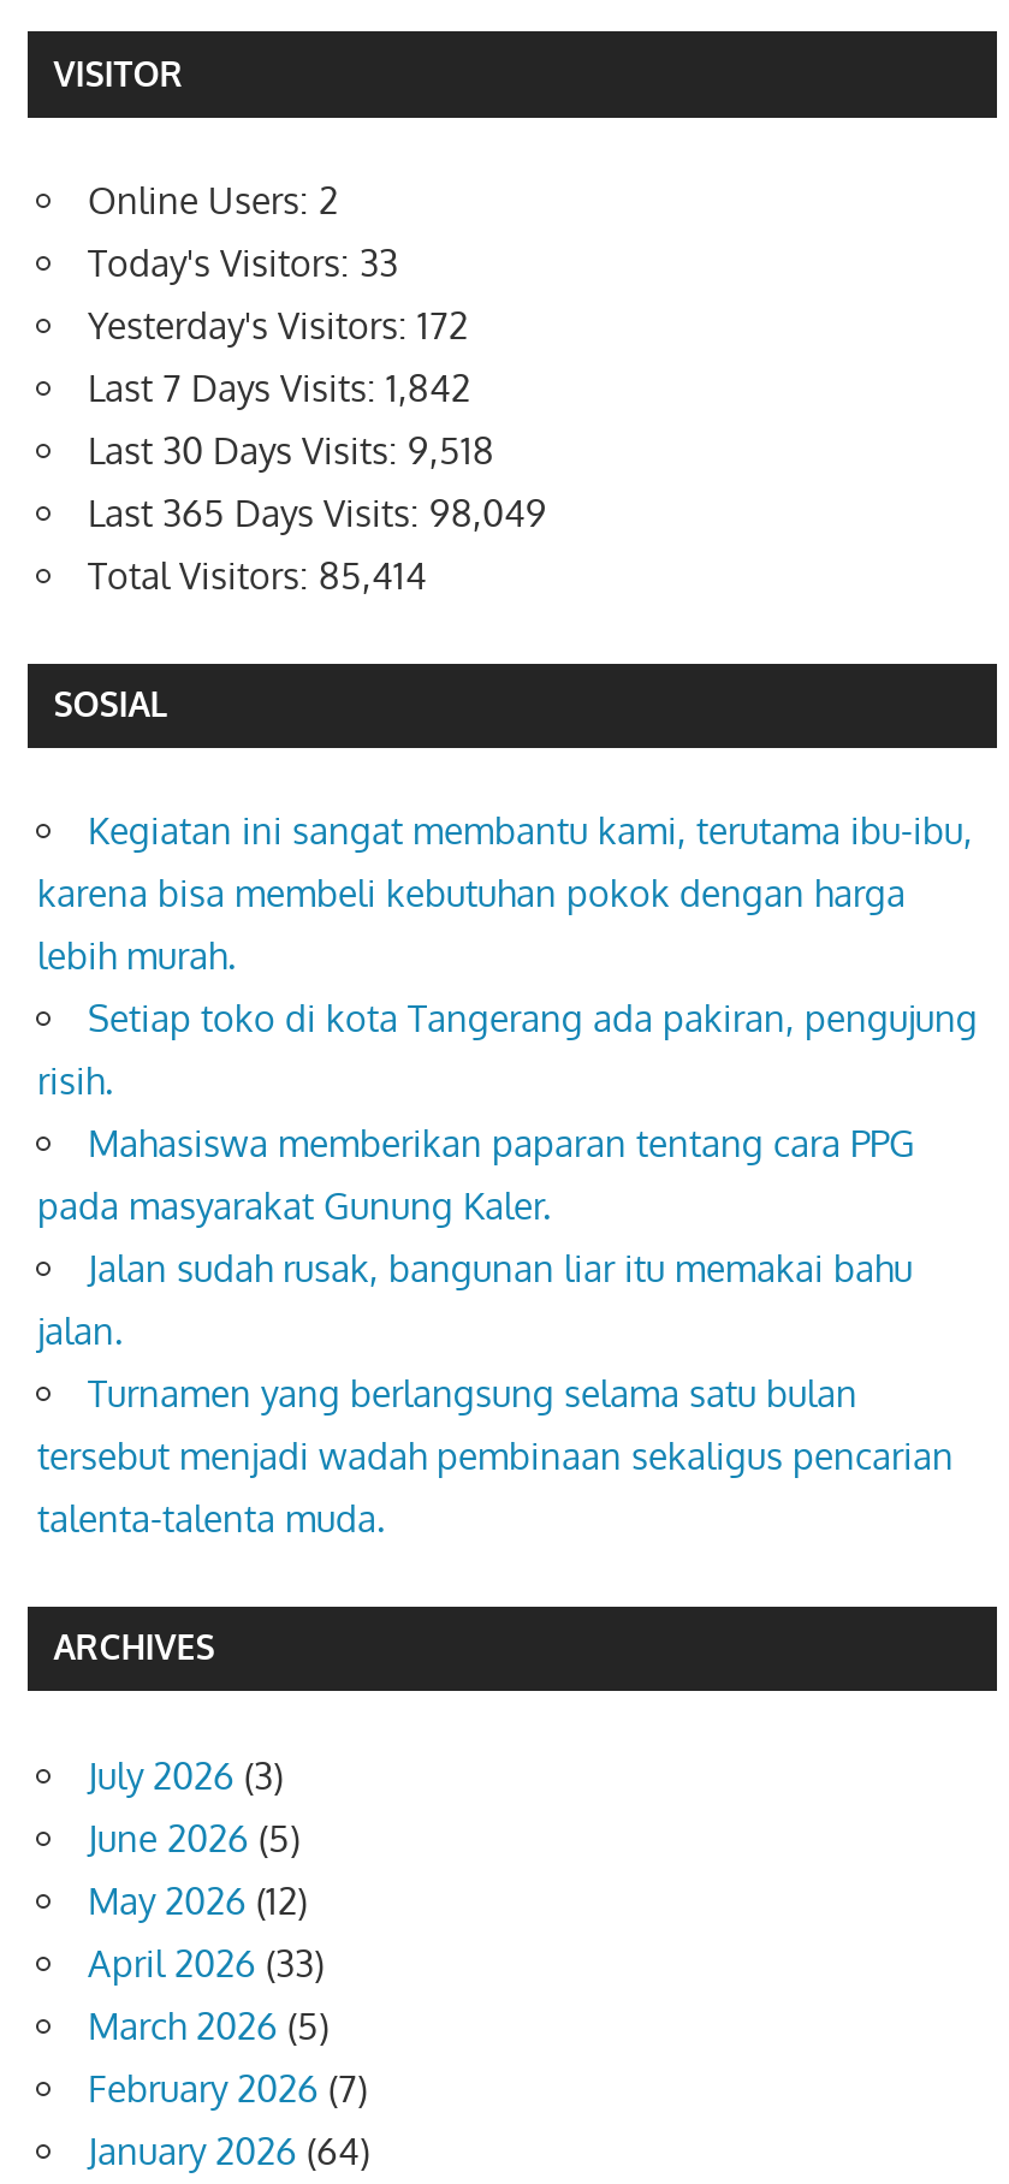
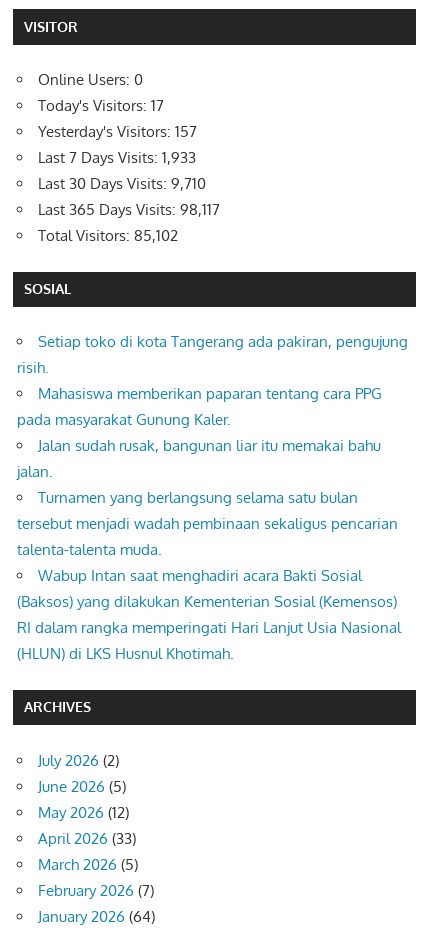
[88,178,338,224] Online Users: 2 -> [38,70,143,89] Online Users: 0
[88,241,398,287] Today's Visitors: 33 -> [38,96,164,115] Today's Visitors: 17
[88,304,468,349] Yesterday's Visitors: 172 -> [38,122,197,141] Yesterday's Visitors: 157
[88,366,470,412] Last 7 Days Visits: 1,842 -> [38,148,196,167] Last 7 Days Visits: 1,933
[88,429,494,474] Last 30 Days Visits: 9,518 -> [38,174,206,193] Last 30 Days Visits: 9,710
[88,491,547,537] Last 365 Days Visits: 98,049 -> [38,200,220,219] Last 365 Days Visits: 98,117
[88,554,427,599] Total Visitors: 85,414 -> [38,226,178,245] Total Visitors: 85,102
[37,809,973,980] Kegiatan ini sangat membantu kami, terutama ibu-ibu, | karena bisa membeli kebutuhan pokok dengan harga | lebih murah. -> none
moved [37,997,978,1543] -> [17,332,408,559]: Setiap toko di kota Tangerang ada pakiran, pengujung | risih. | Mahasiswa memberikan paparan tentang cara PPG | ... | tersebut menjadi wadah pembinaan sekaligus pencarian | talenta-talenta muda.
none -> [17,566,401,663] Wabup Intan saat menghadiri acara Bakti Sosial | (Baksos) yang dilakukan Kementerian Sosial (Kemensos) | RI dalam rangka memperingati Hari Lanjut Usia Nasional | (HLUN) di LKS Husnul Khotimah.
[88,1752,283,1798] July 2026 (3) -> [38,750,119,769] July 2026 (2)

